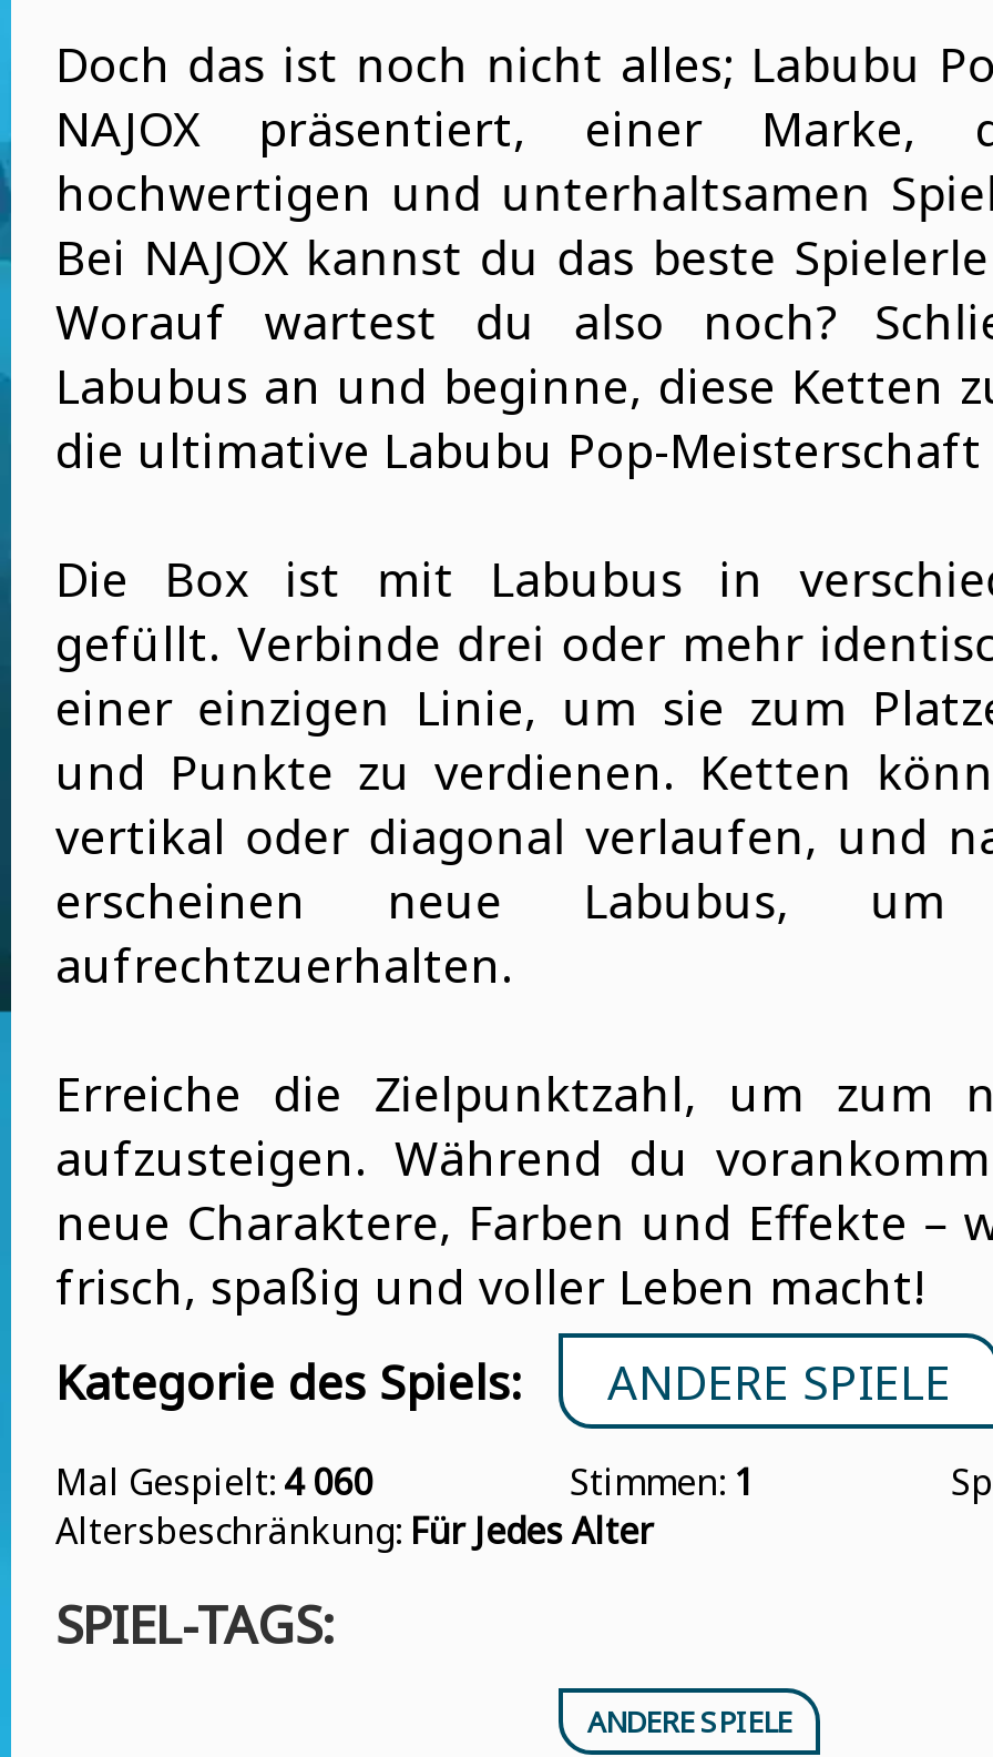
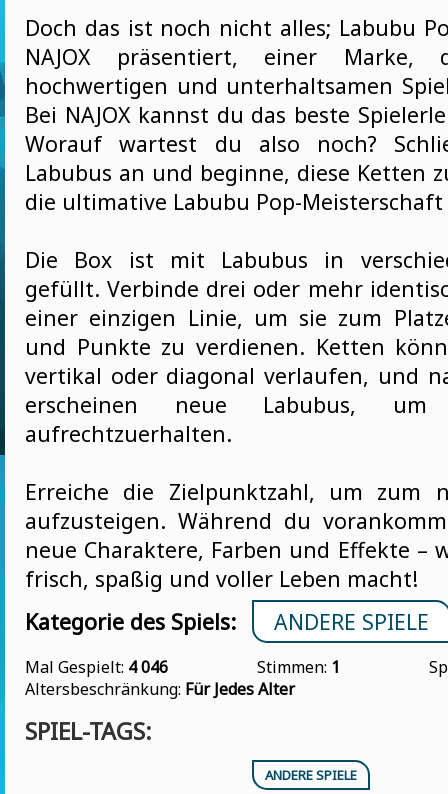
[55,1458,372,1506] Mal Gespielt: 4 060 -> [25,656,168,678] Mal Gespielt: 4 046

